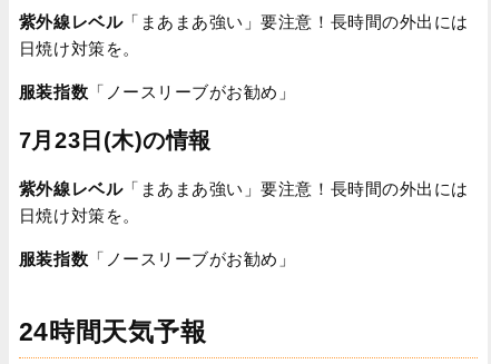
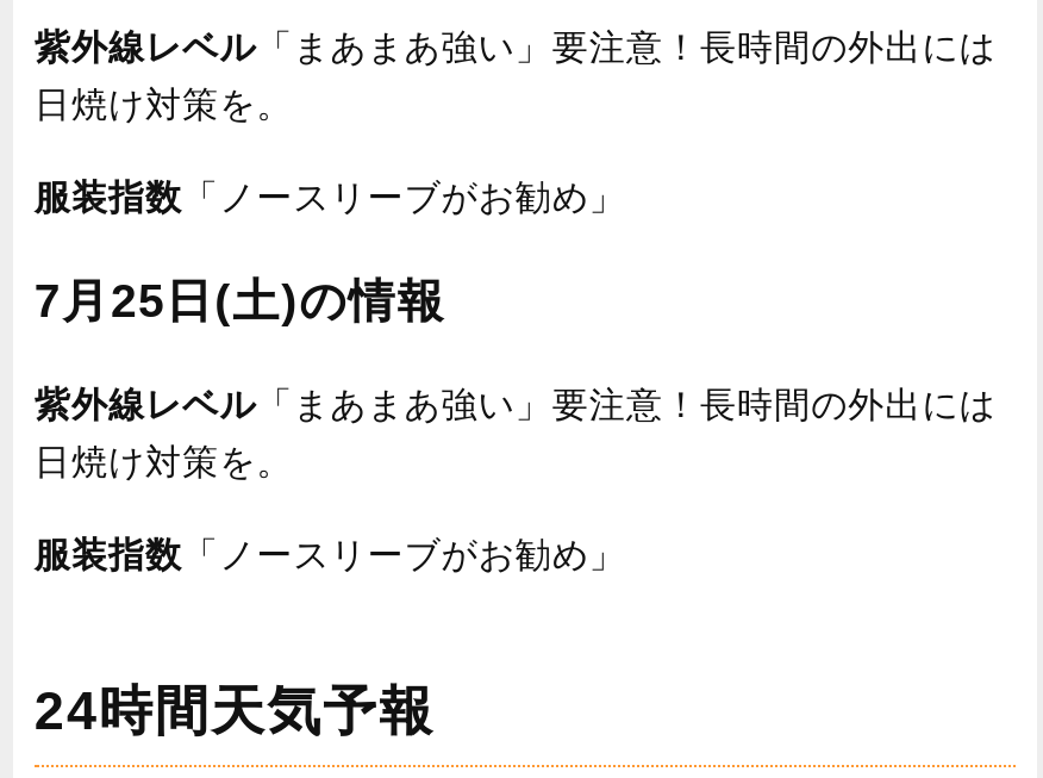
[19,128,211,153] 7月23日(木)の情報 -> [34,274,446,326] 7月25日(土)の情報

